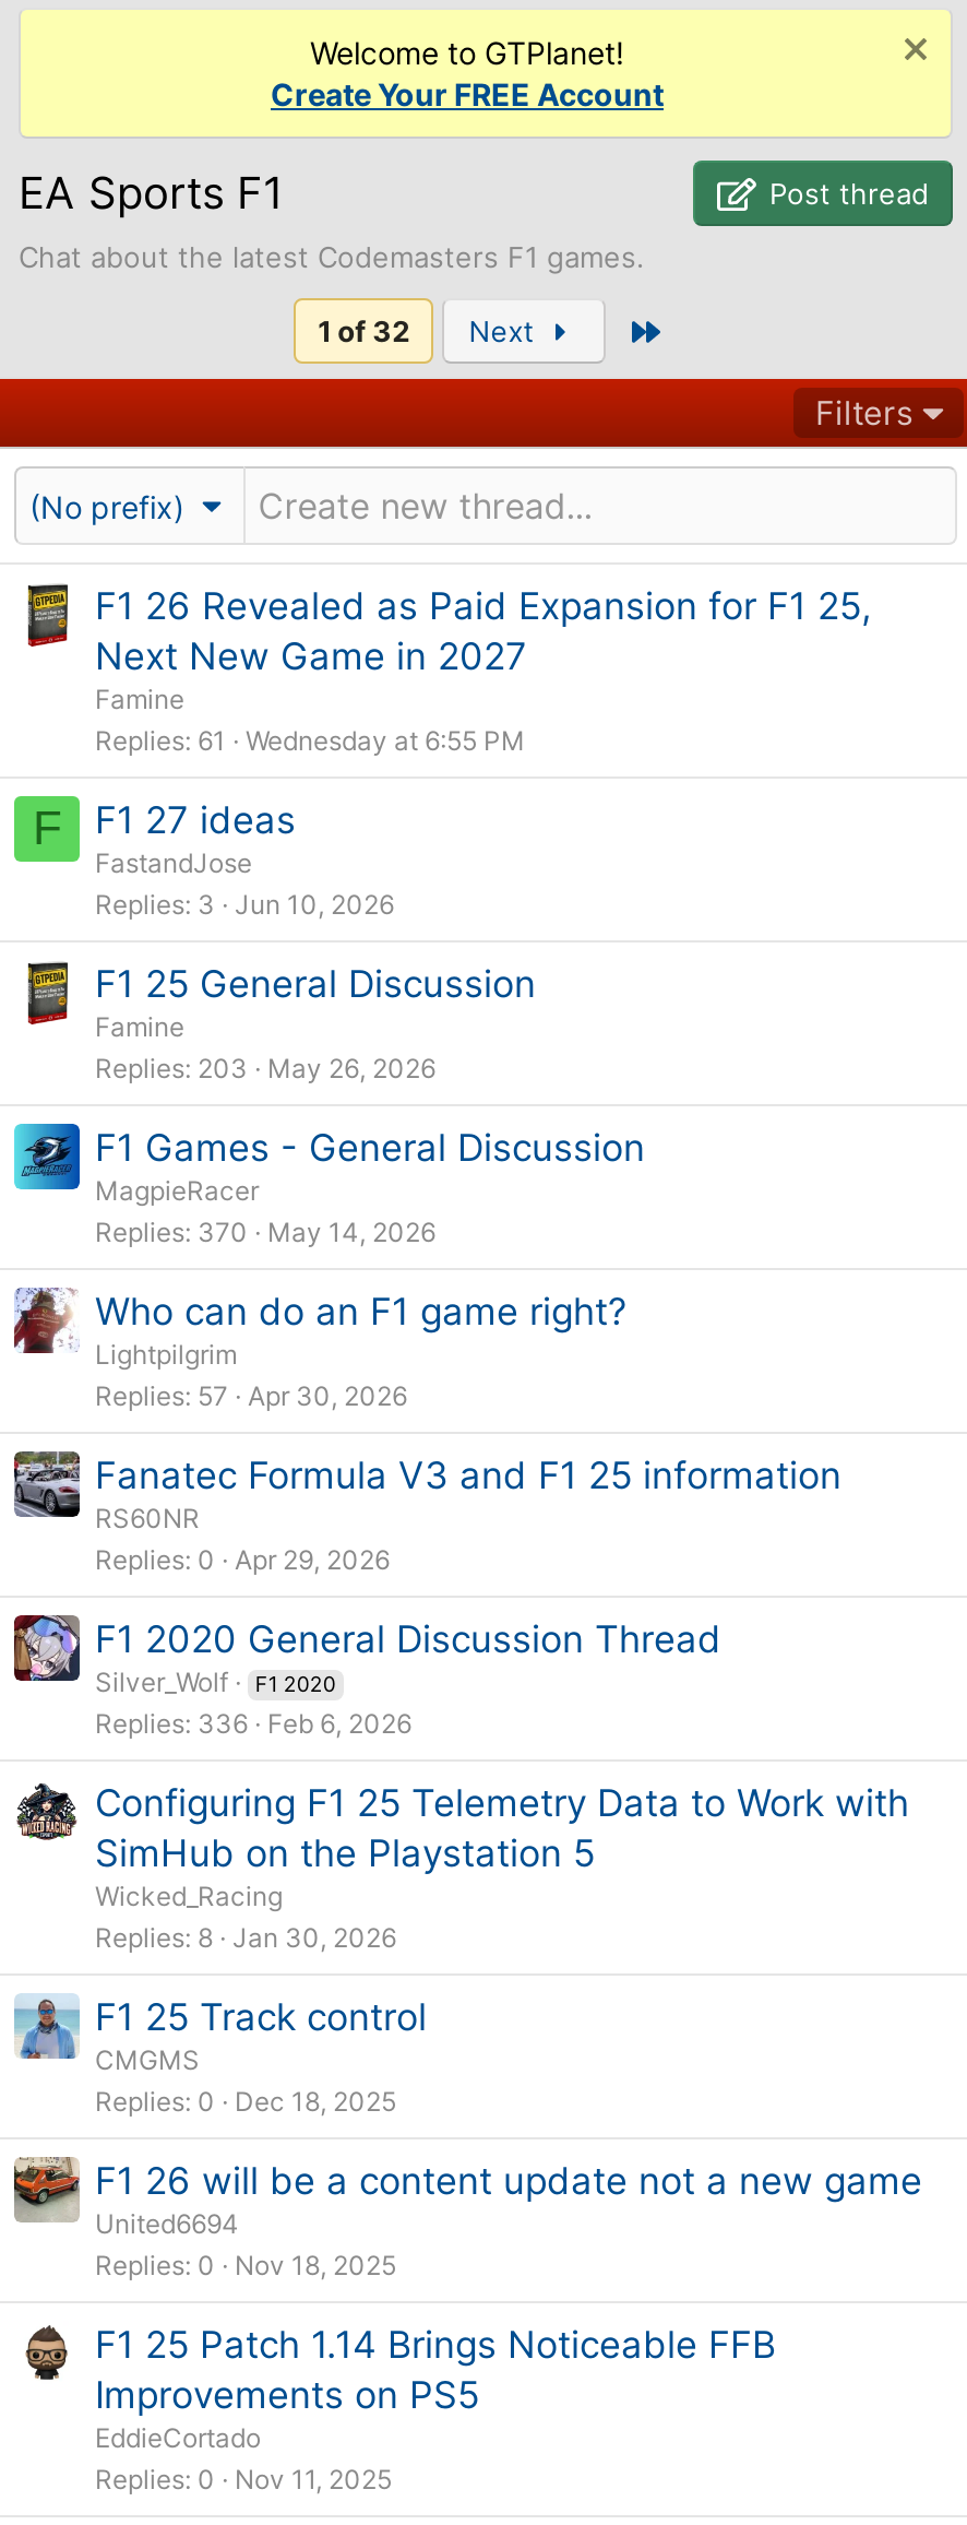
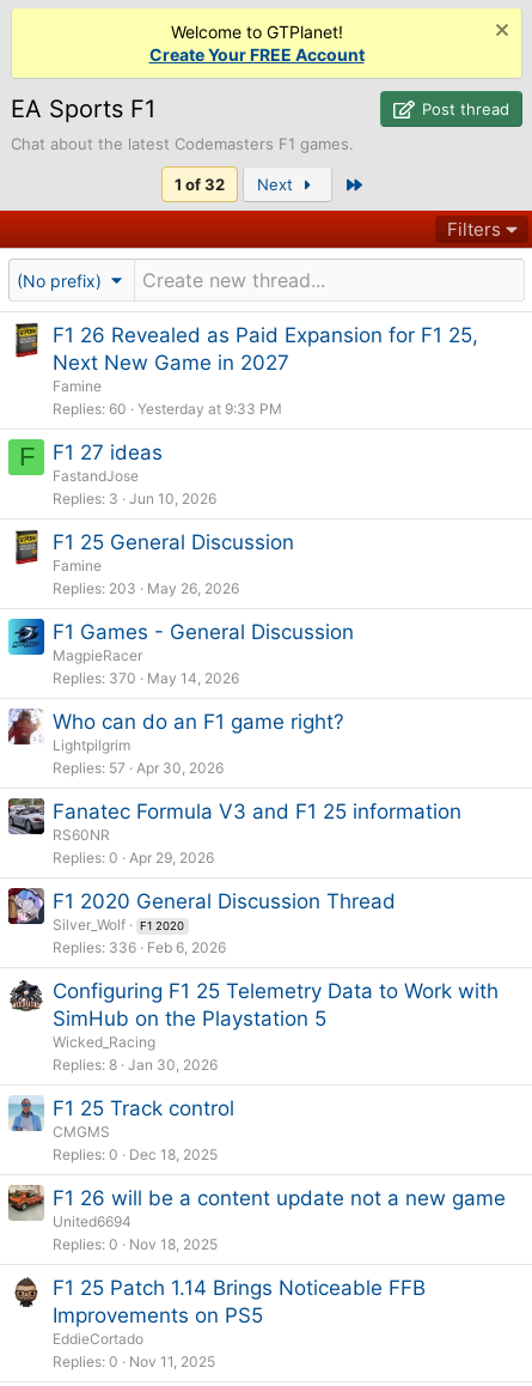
[95,724,525,756] Replies 61 Wednesday at 6:55 PM -> [53,400,282,417] Replies 60 Yesterday at 9:33 PM

